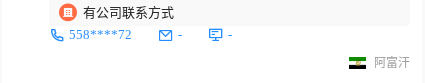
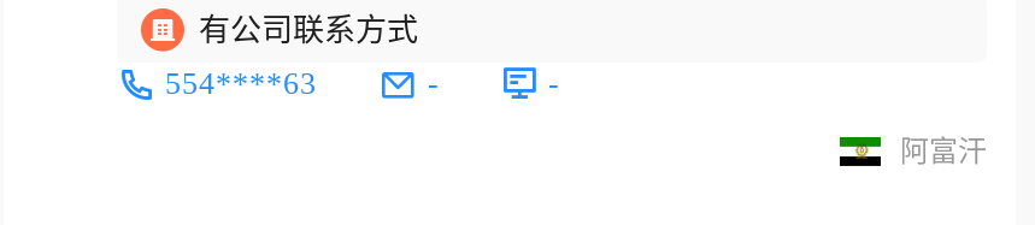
[69,27,132,42] 558****72 -> [165,65,317,101] 554****63

